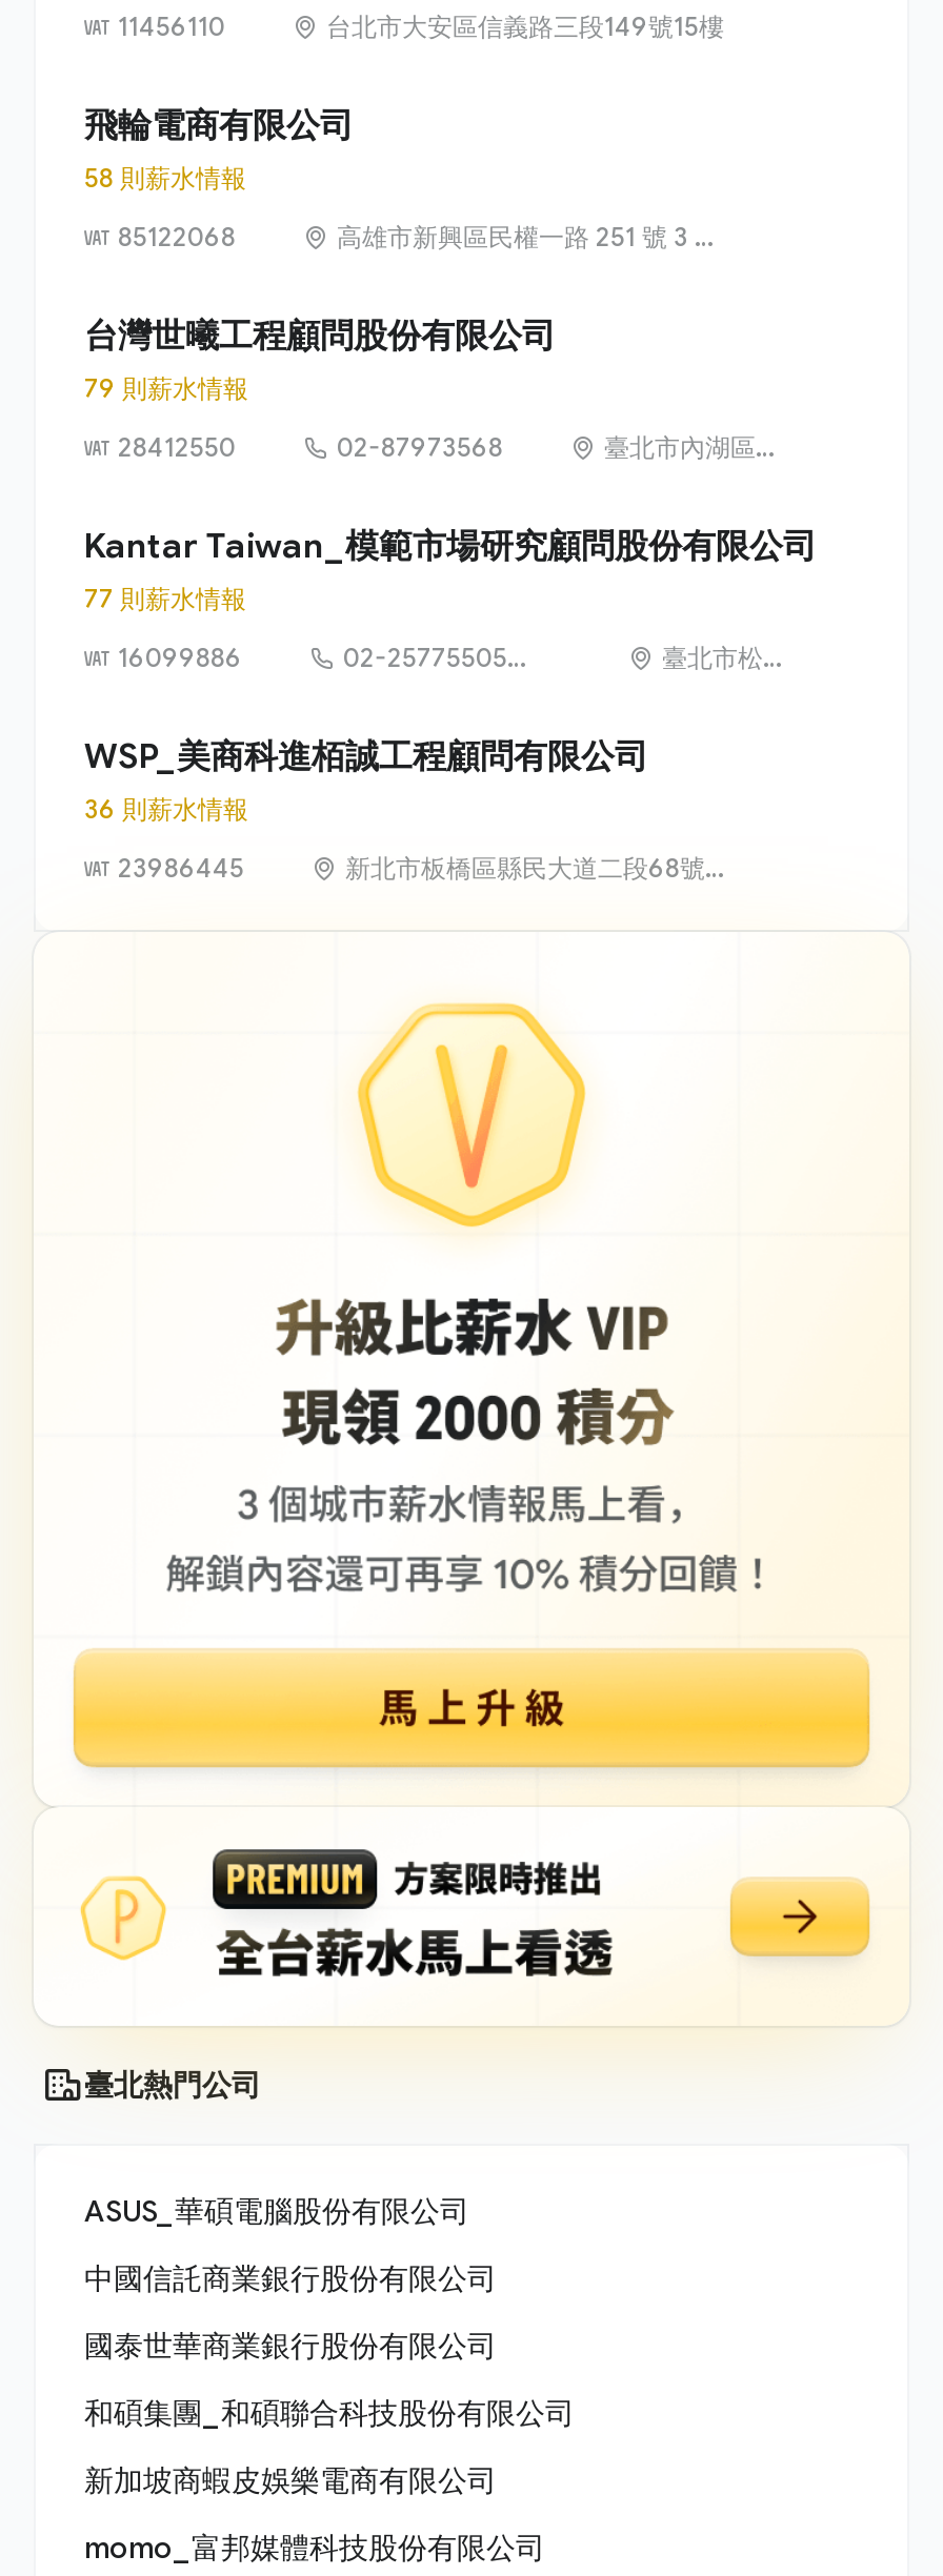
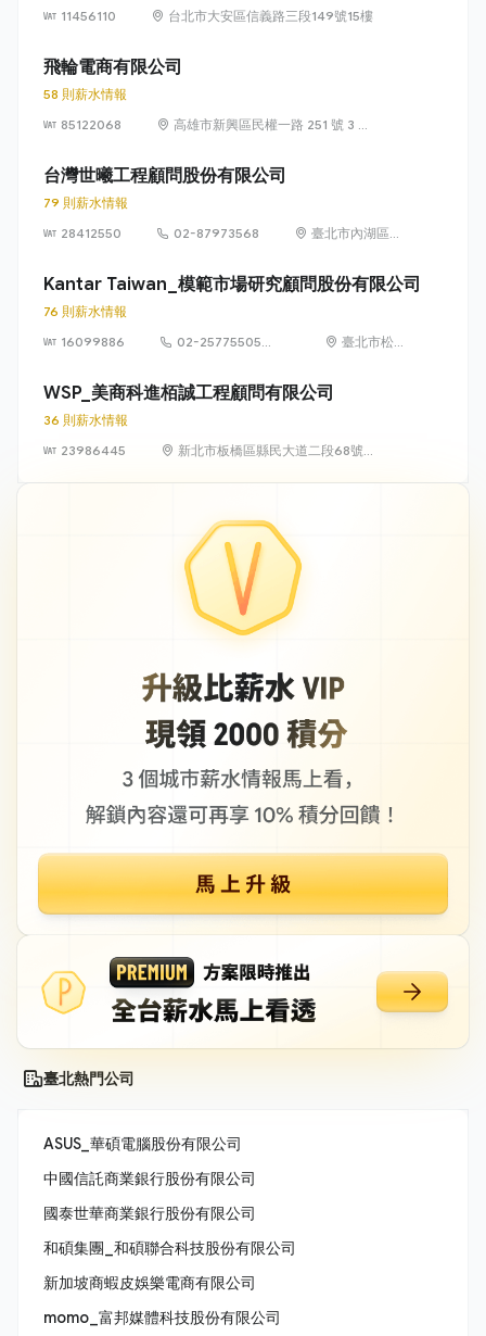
[84,583,246,614] 77 則薪水情報 -> [43,303,127,319] 76 則薪水情報

